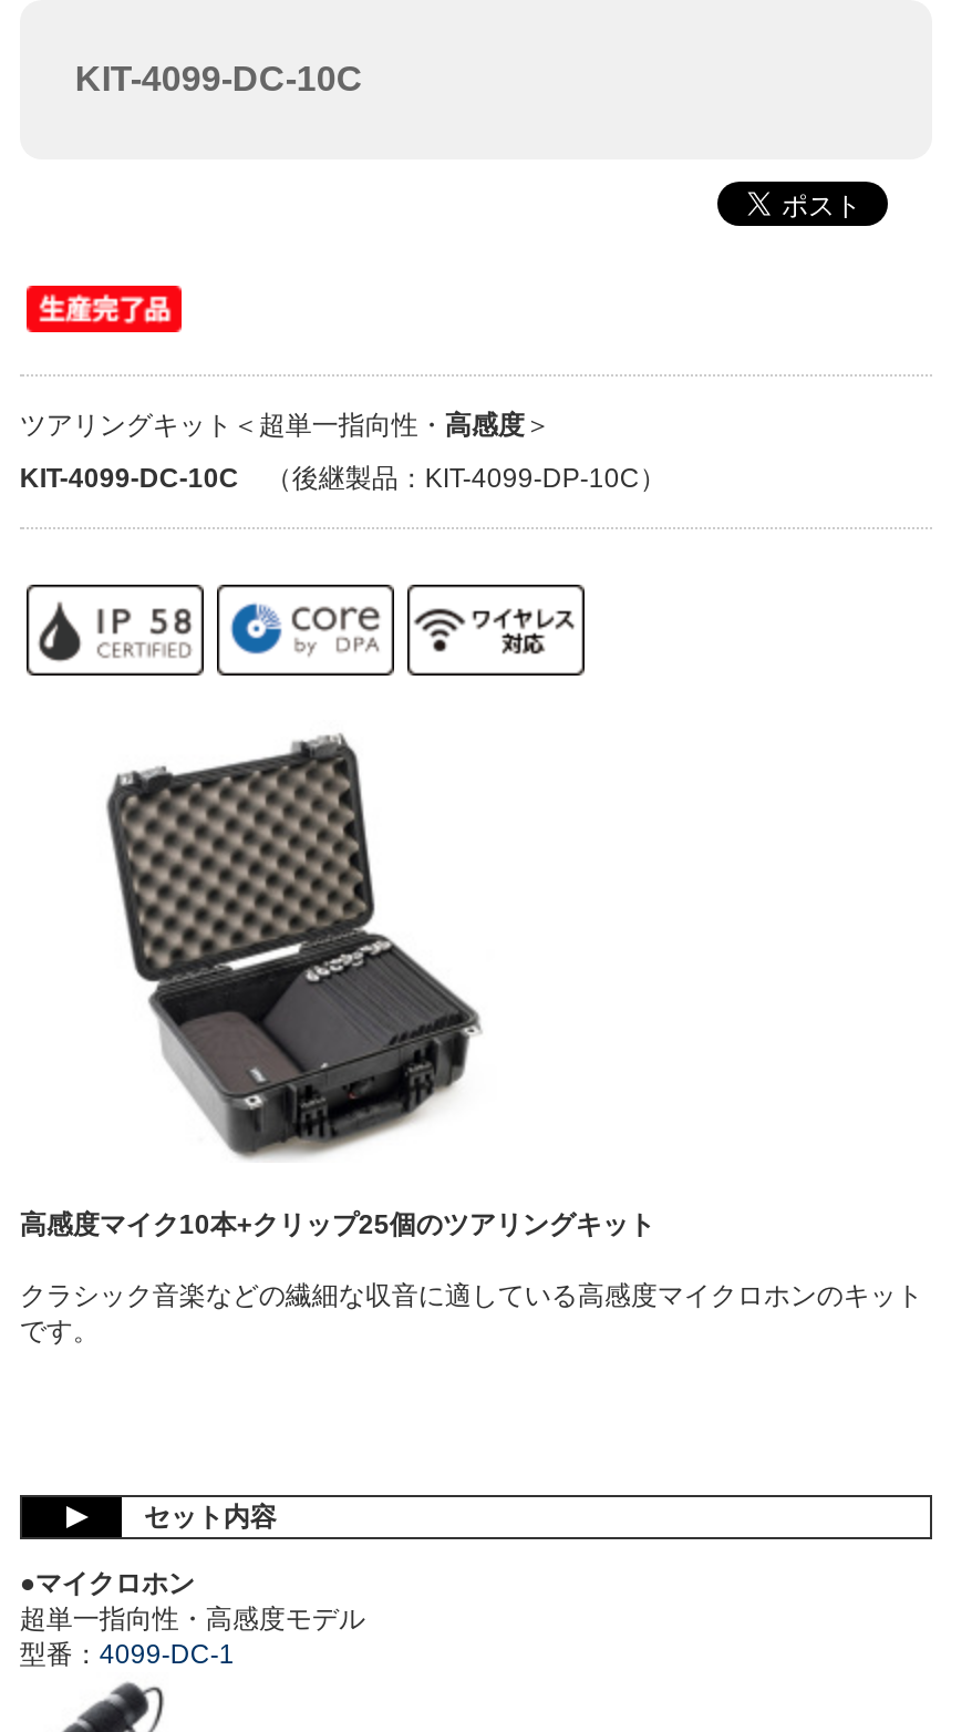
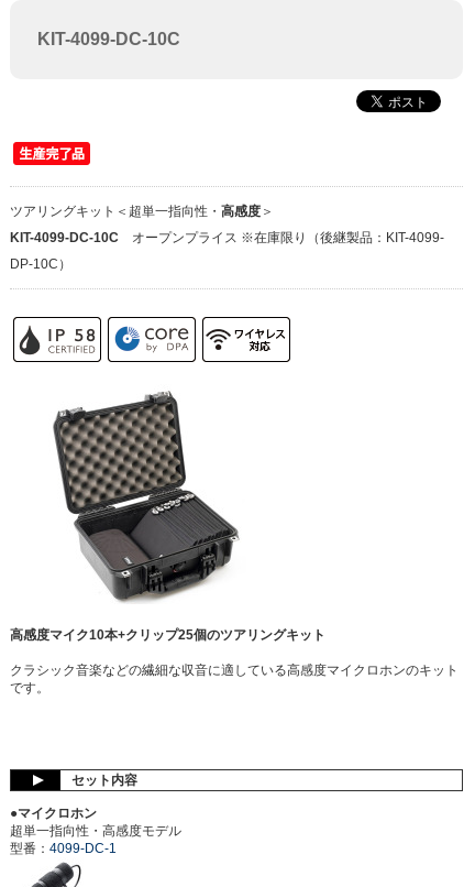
[20,463,666,494] KIT-4099-DC-10C（後継製品：KIT-4099-DP-10C） -> [10,230,444,272] KIT-4099-DC-10Cオープンプライス ※在庫限り（後継製品：KIT-4099- | DP-10C）

